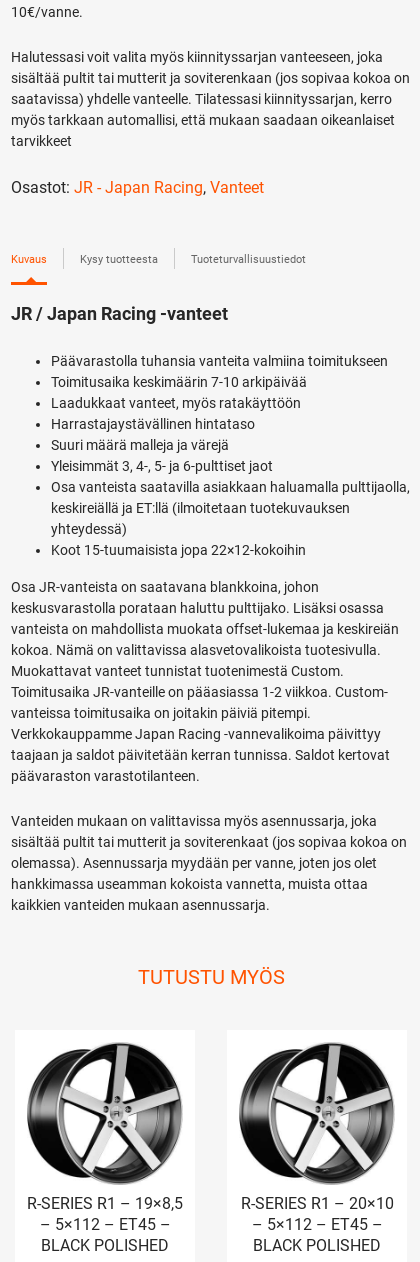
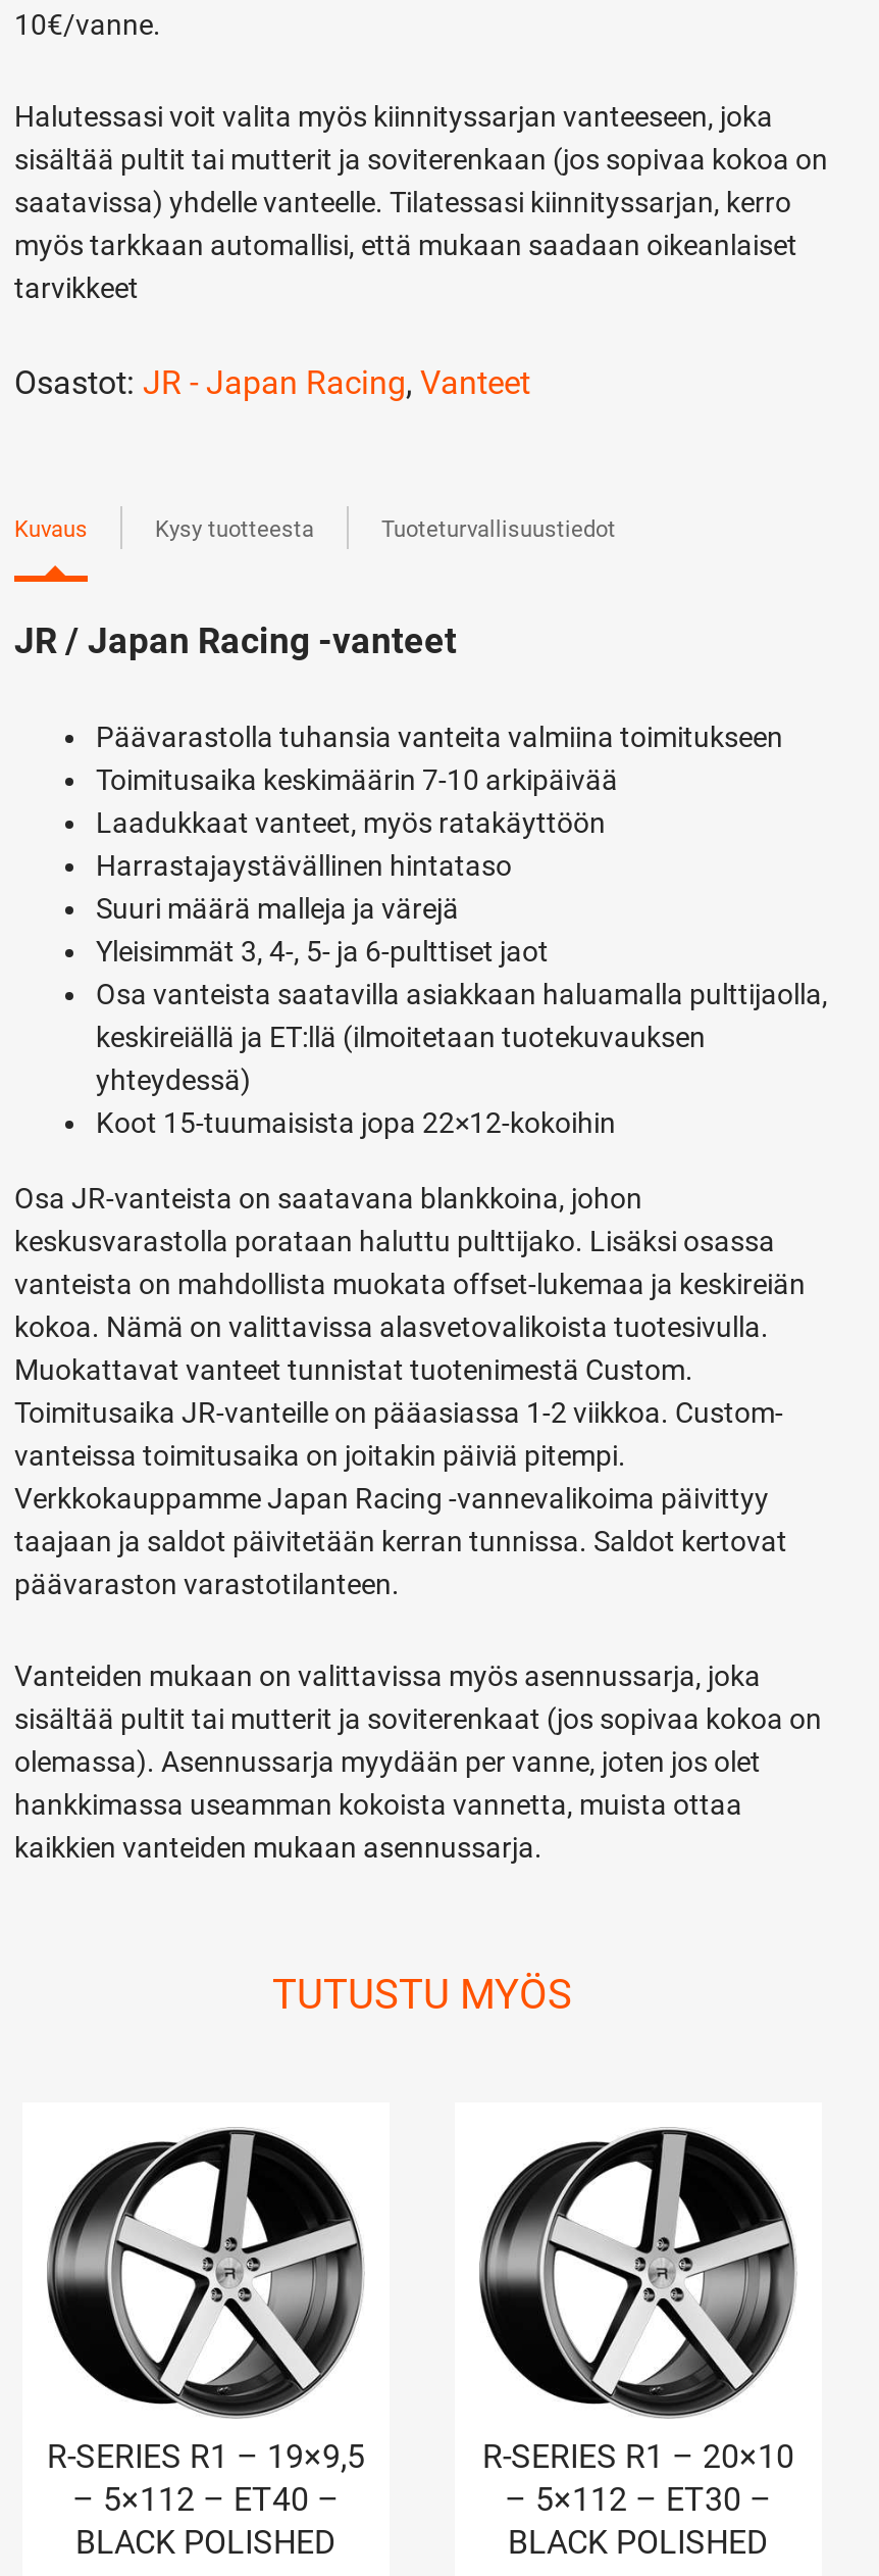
[27,1194,183,1234] R-SERIES R1 – 19×8,5 | – 5×112 – ET45 – -> [47,2438,365,2519] R-SERIES R1 – 19×9,5 | – 5×112 – ET40 –
[251,1215,382,1234] – 5×112 – ET45 – -> [505,2481,772,2519] – 5×112 – ET30 –

